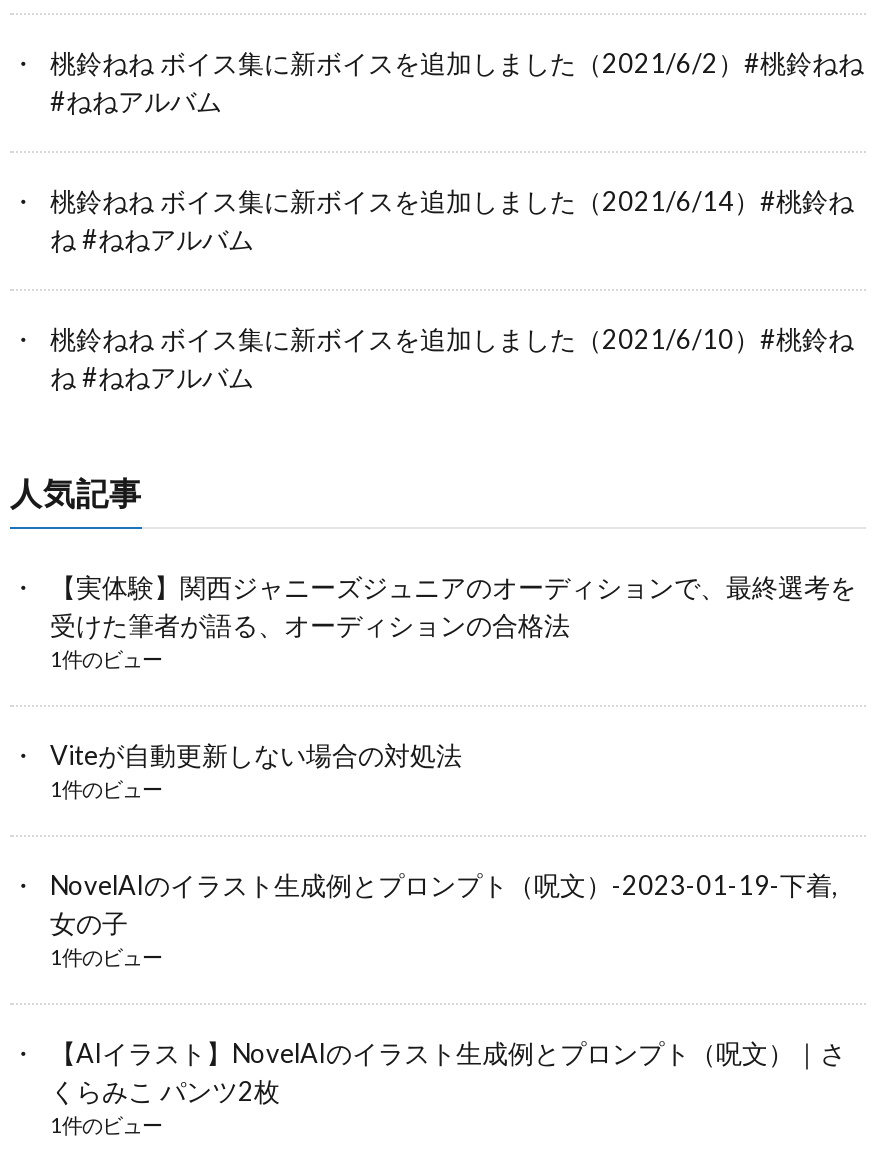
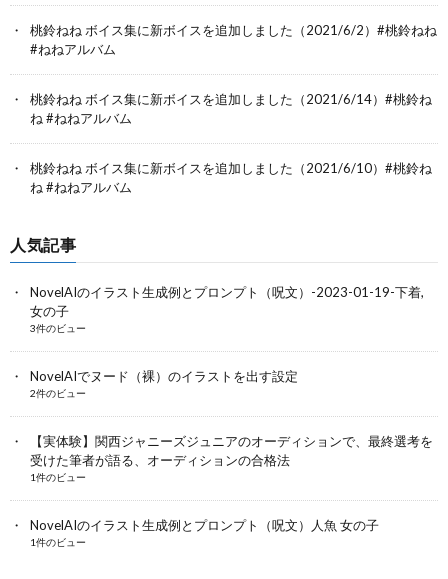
none -> [30,322,298,399] 3件のビュー | NovelAIでヌード（裸）のイラストを出す設定 | 2件のビュー
moved [50,570,856,670] -> [30,433,433,483]: 【実体験】関西ジャニーズジュニアのオーディションで、最終選考を | 受けた筆者が語る、オーディションの合格法 | 1件のビュー
[50,738,846,1106] Viteが自動更新しない場合の対処法 | 1件のビュー | 1件のビュー | 【AIイラスト】NovelAIのイラスト生成例とプロンプト（呪文）｜さ | くらみこ パンツ2枚 -> [30,517,379,533] NovelAIのイラスト生成例とプロンプト（呪文）人魚 女の子
moved [50,868,838,938] -> [30,284,424,319]: NovelAIのイラスト生成例とプロンプト（呪文）-2023-01-19-下着, | 女の子

